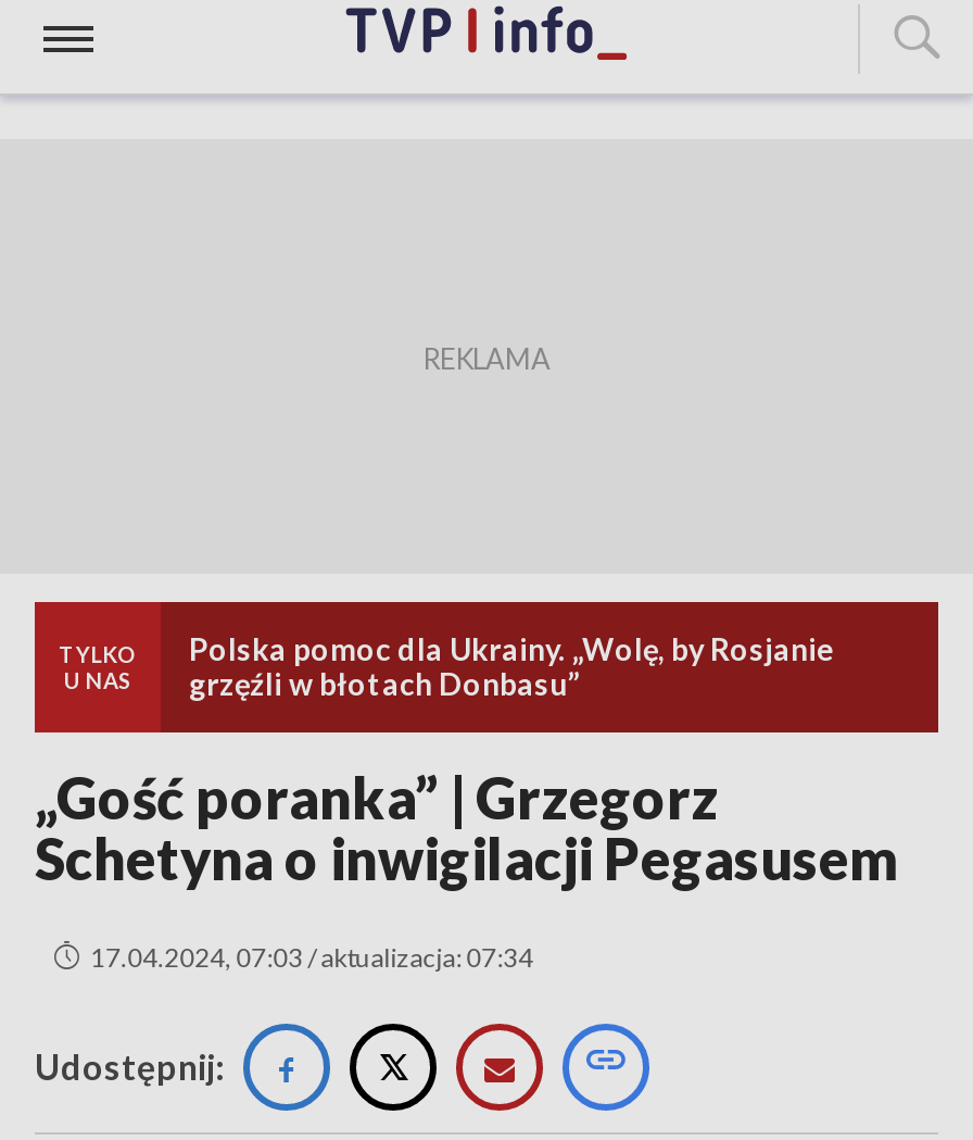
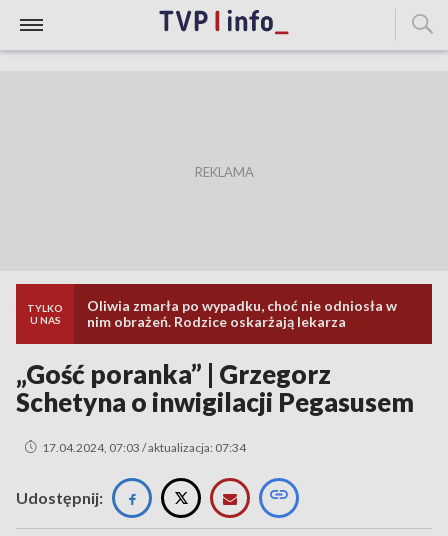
[189,630,834,702] Polska pomoc dla Ukrainy. „Wolę, by Rosjanie | grzęźli w błotach Donbasu” -> [87,297,397,330] Oliwia zmarła po wypadku, choć nie odniosła w | nim obrażeń. Rodzice oskarżają lekarza

